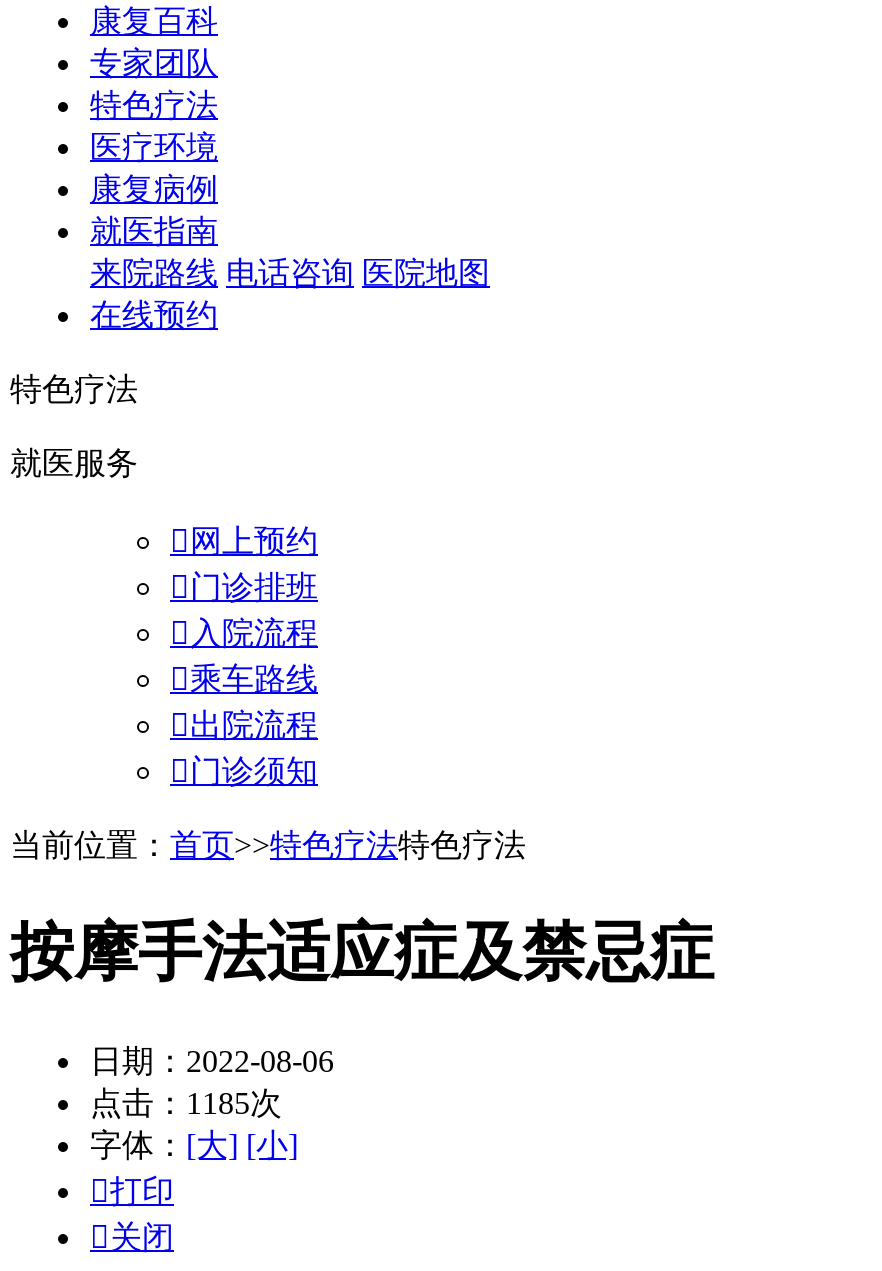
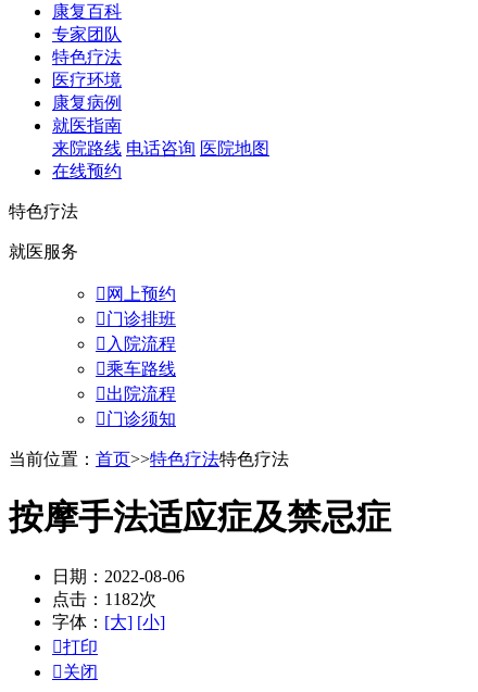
[90,1086,282,1120] 点击：1185次 -> [52,590,156,608] 点击：1182次

